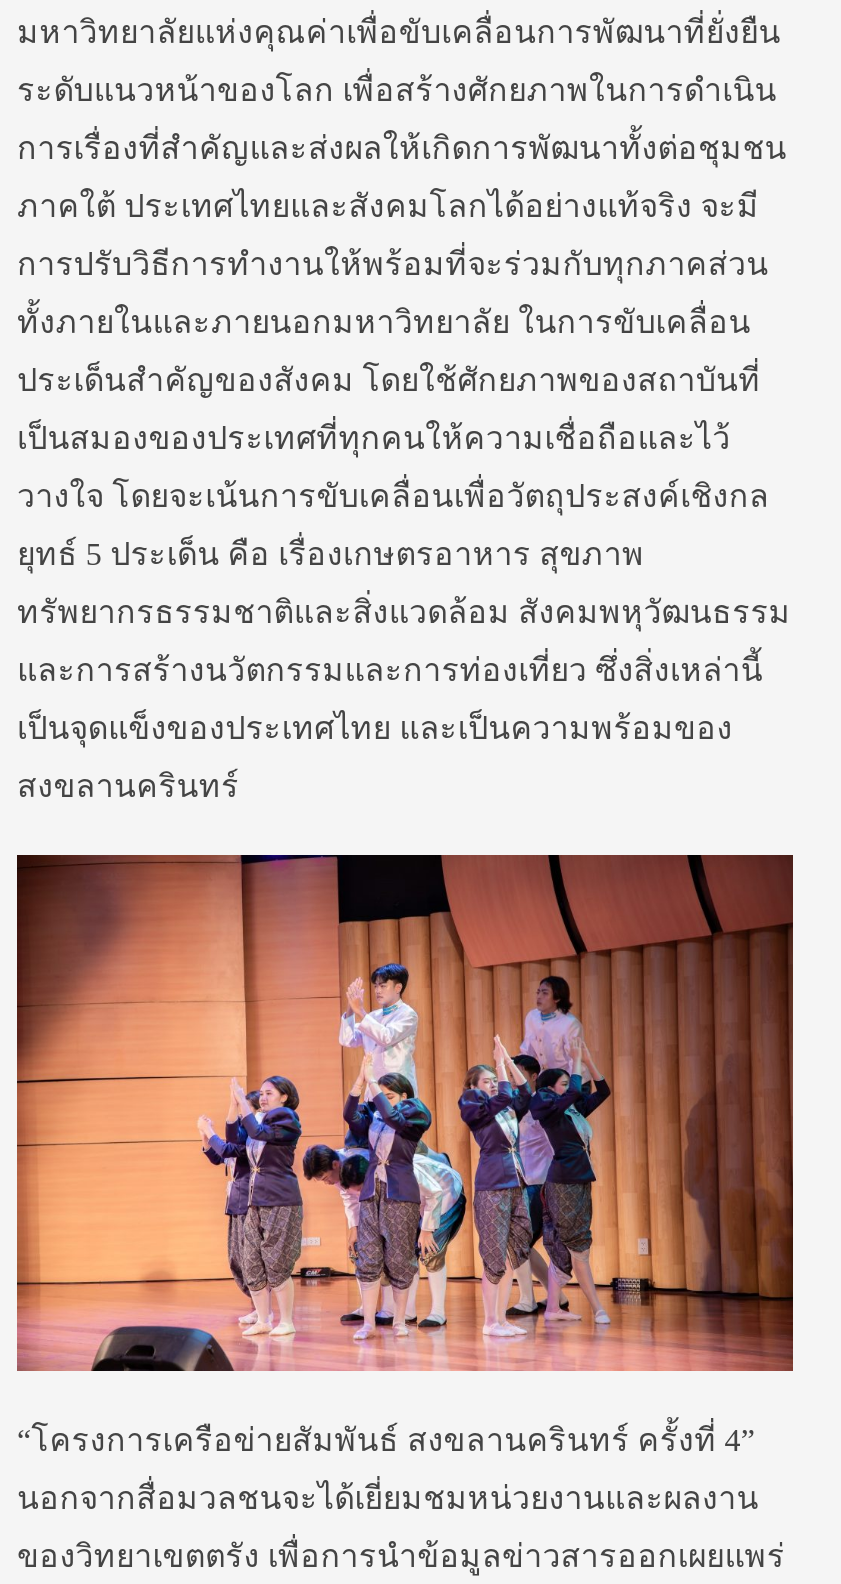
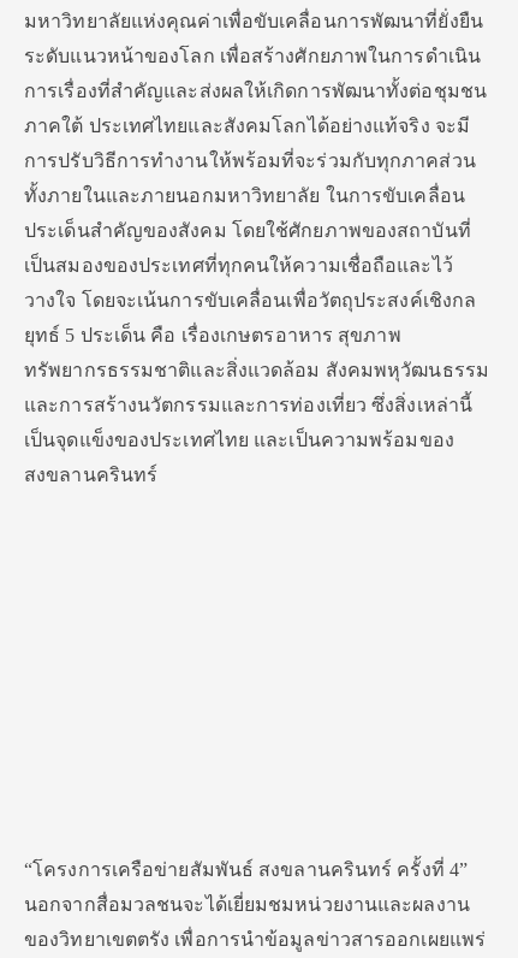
[15,852,795,1374] [image] -> none

